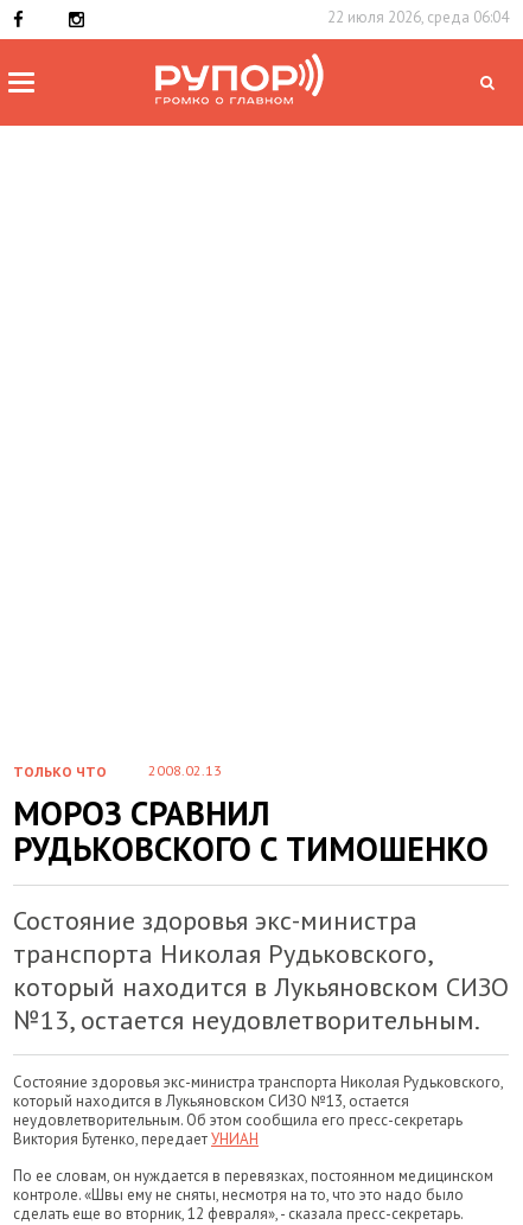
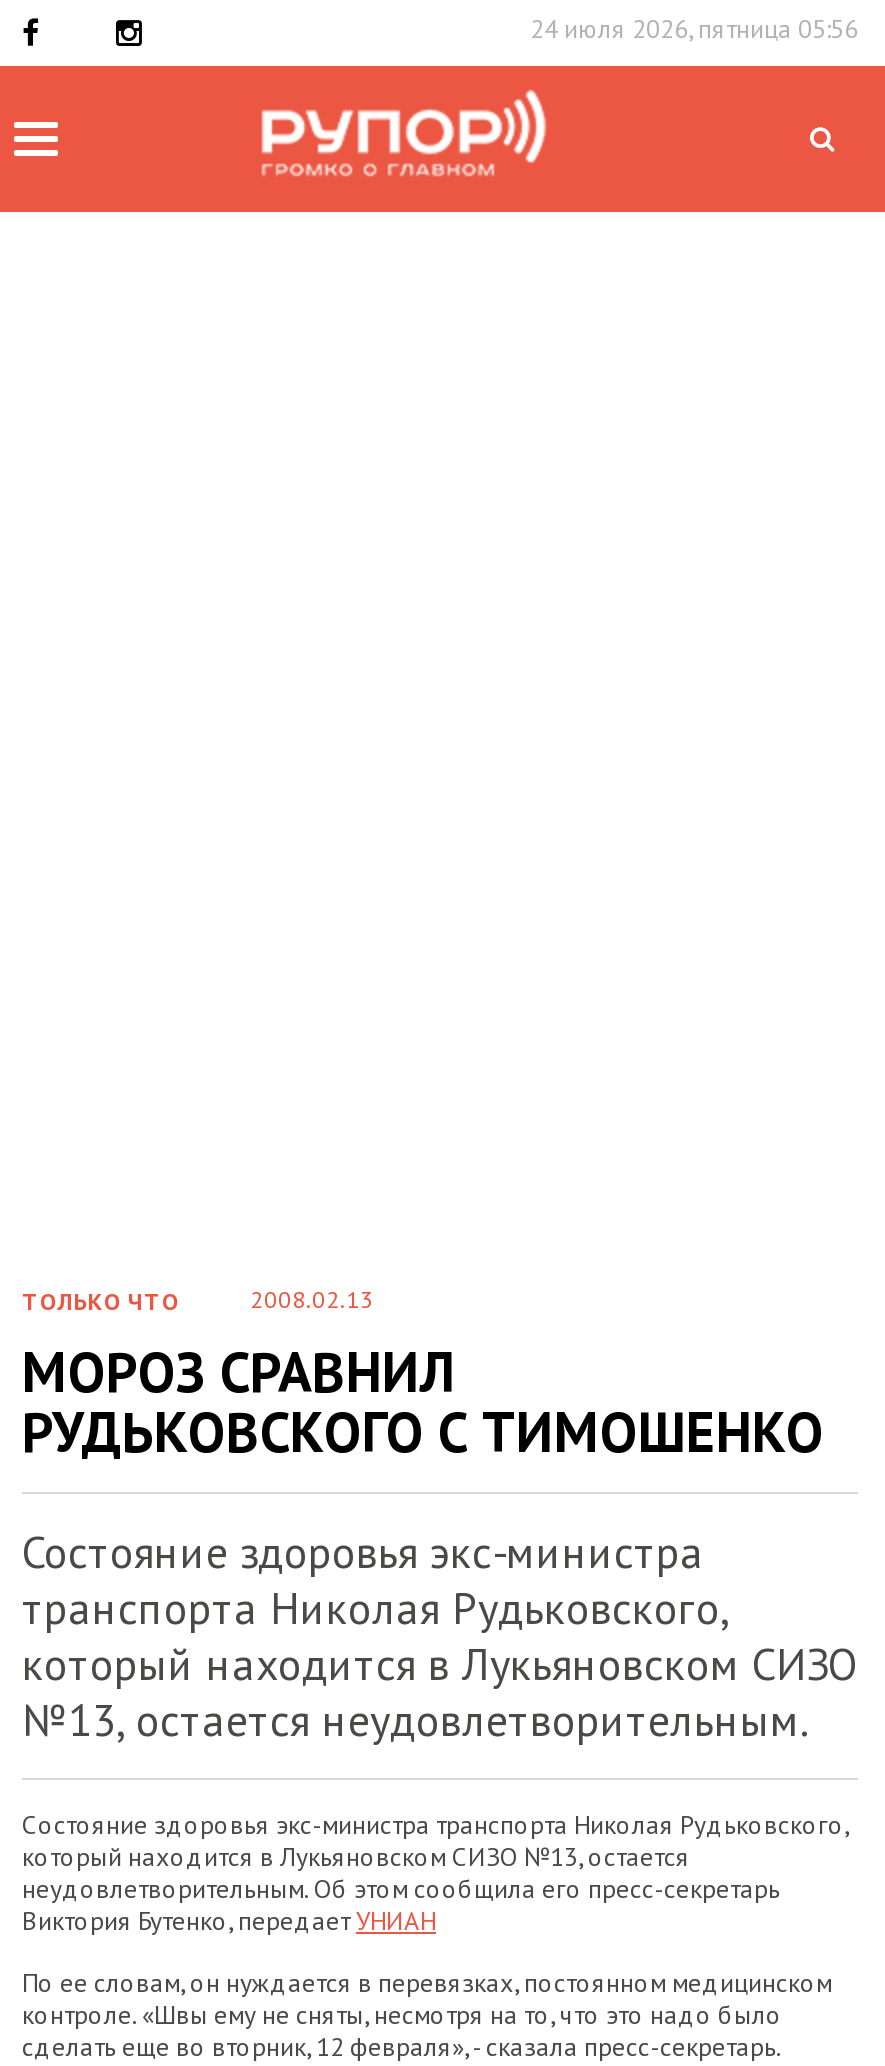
[327,7,509,27] 22 июля 2026, среда 06:04 -> [530,12,858,46] 24 июля 2026, пятница 05:56

